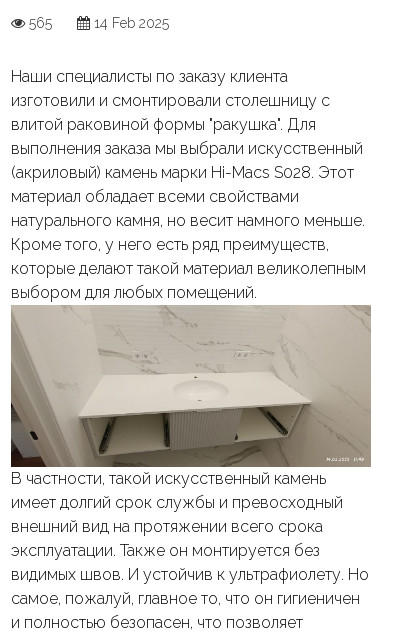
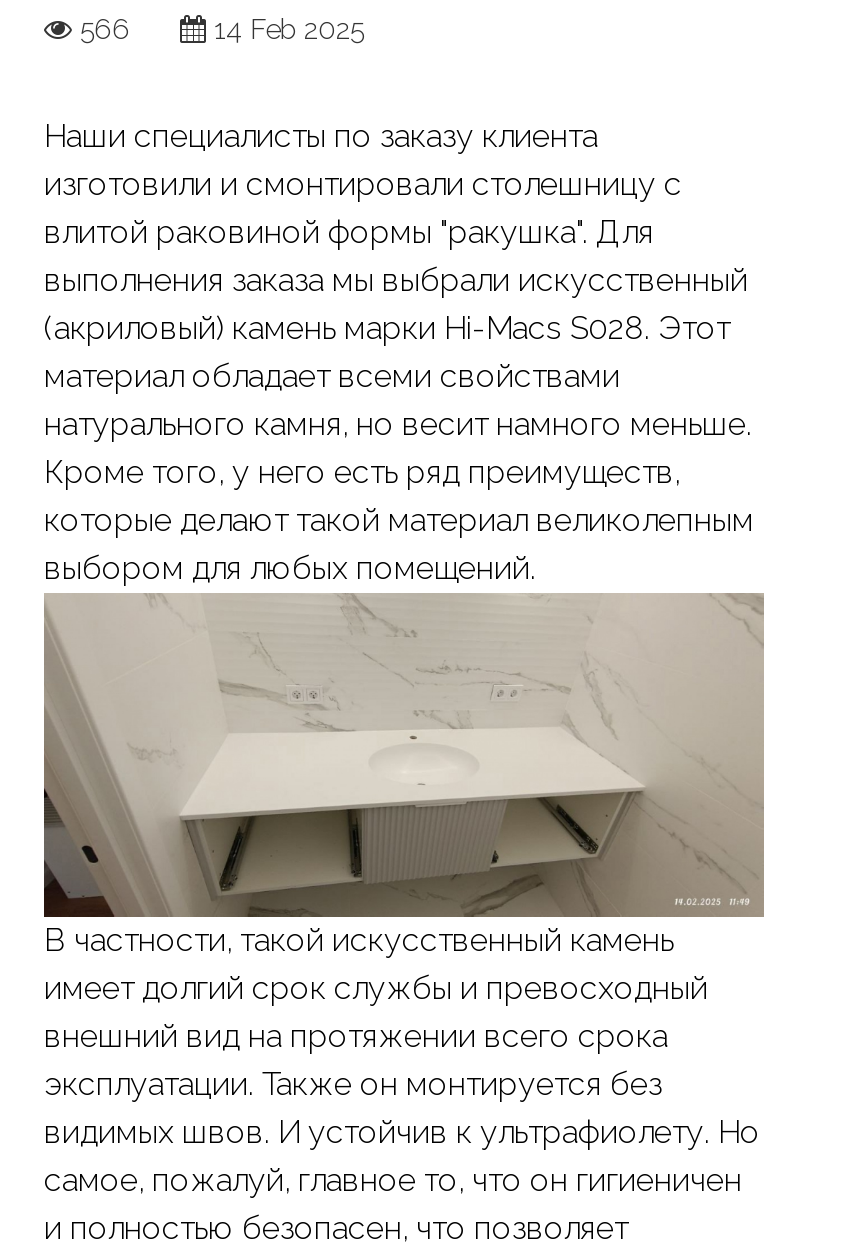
[25,15,52,31] 565 -> [72,13,130,45] 566

